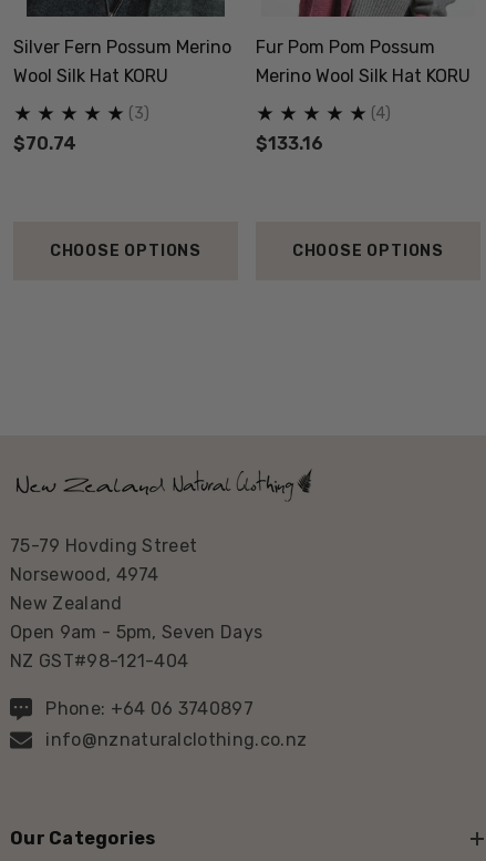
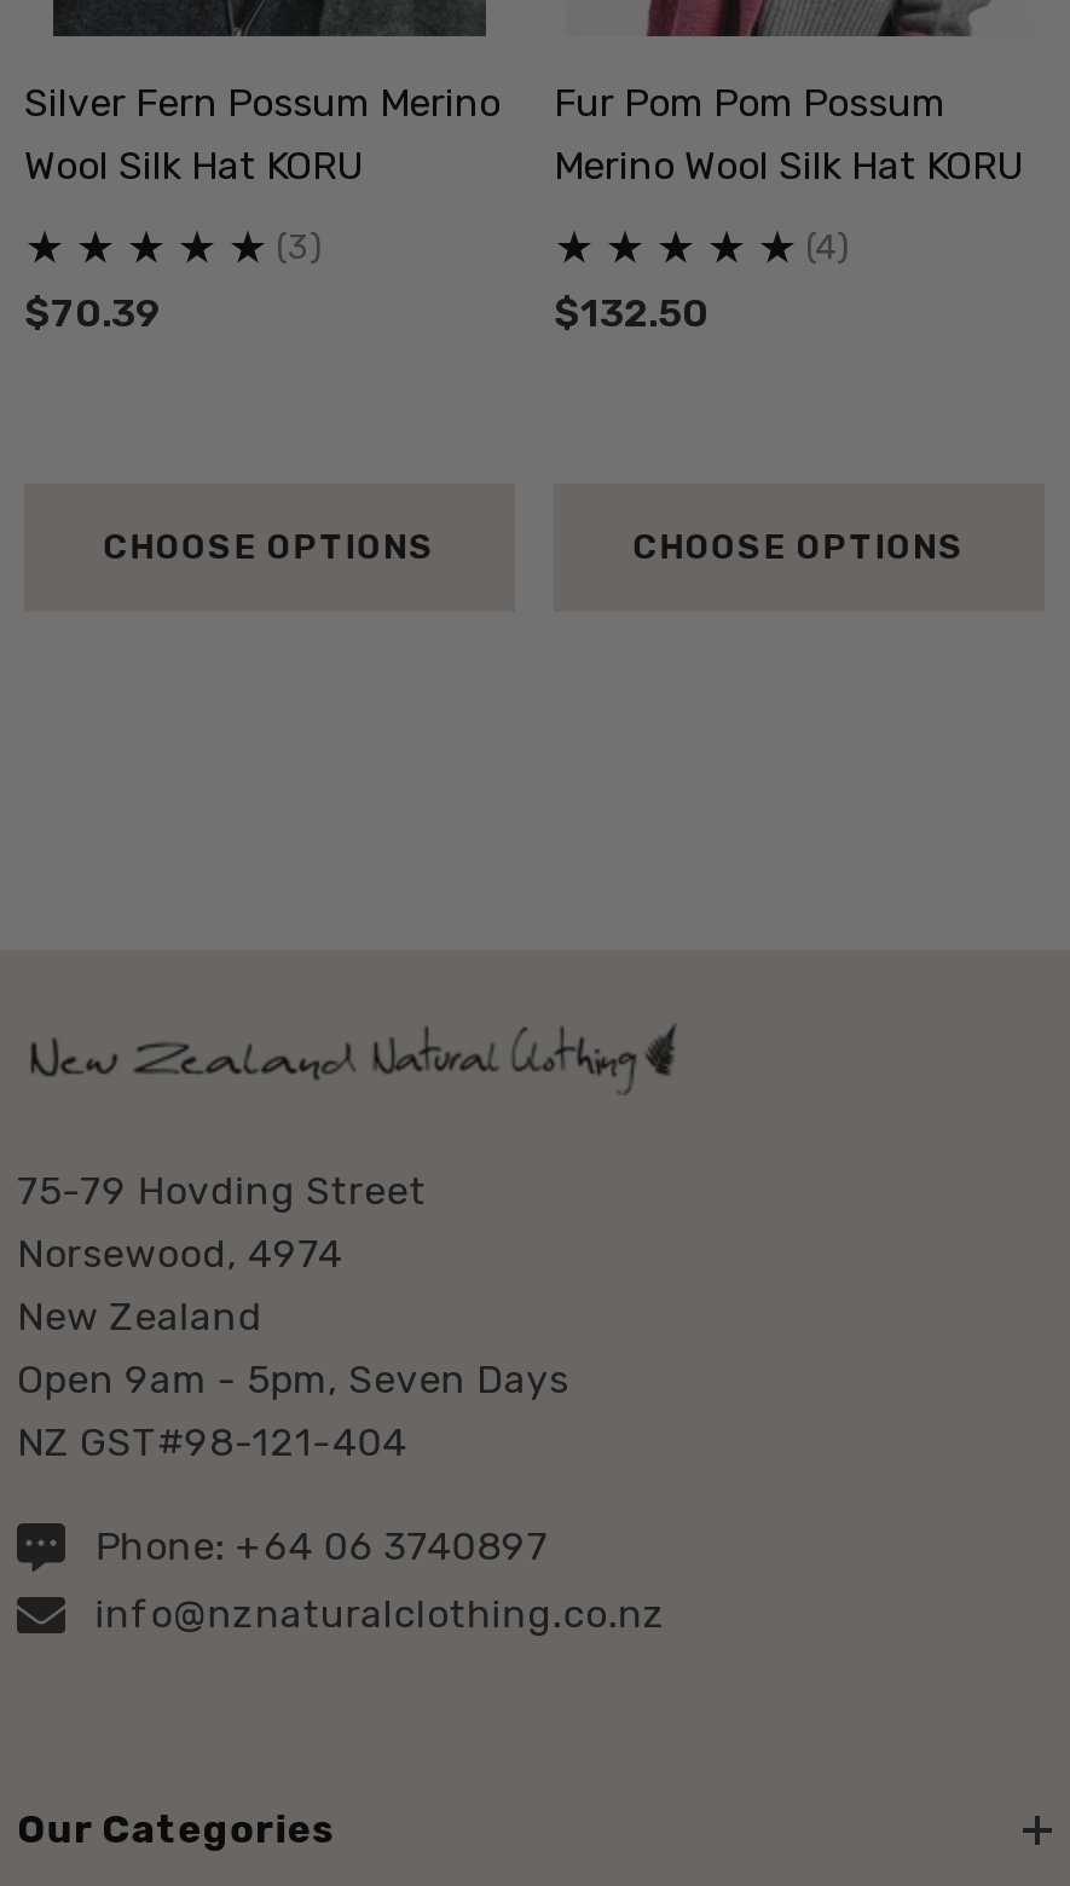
[13,133,76,154] $70.74 -> [24,289,162,335] $70.39
[256,133,323,154] $133.16 -> [554,289,708,335] $132.50

